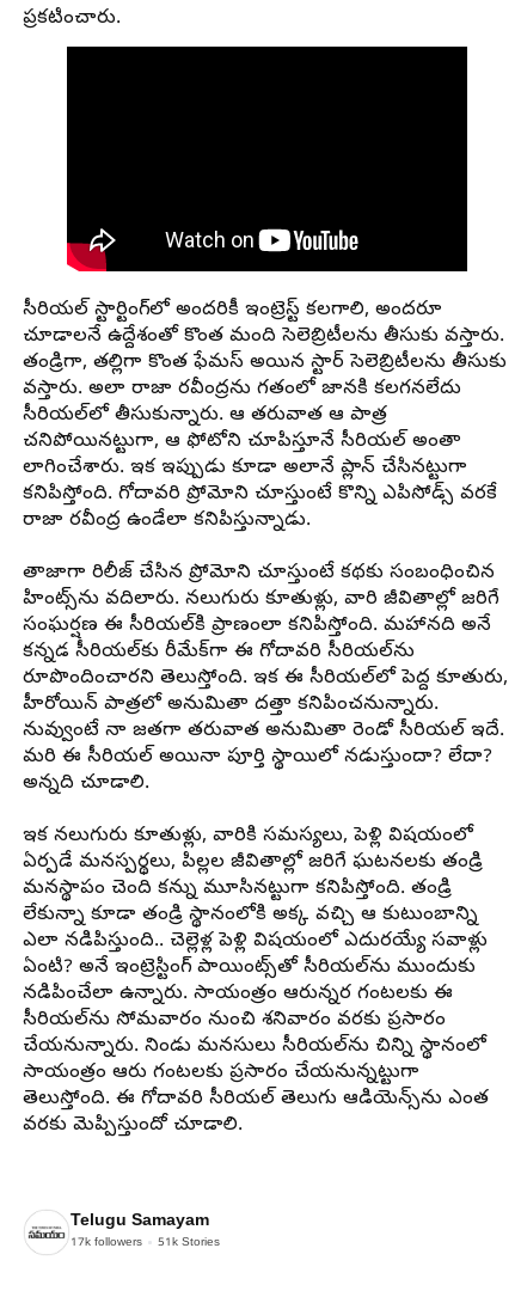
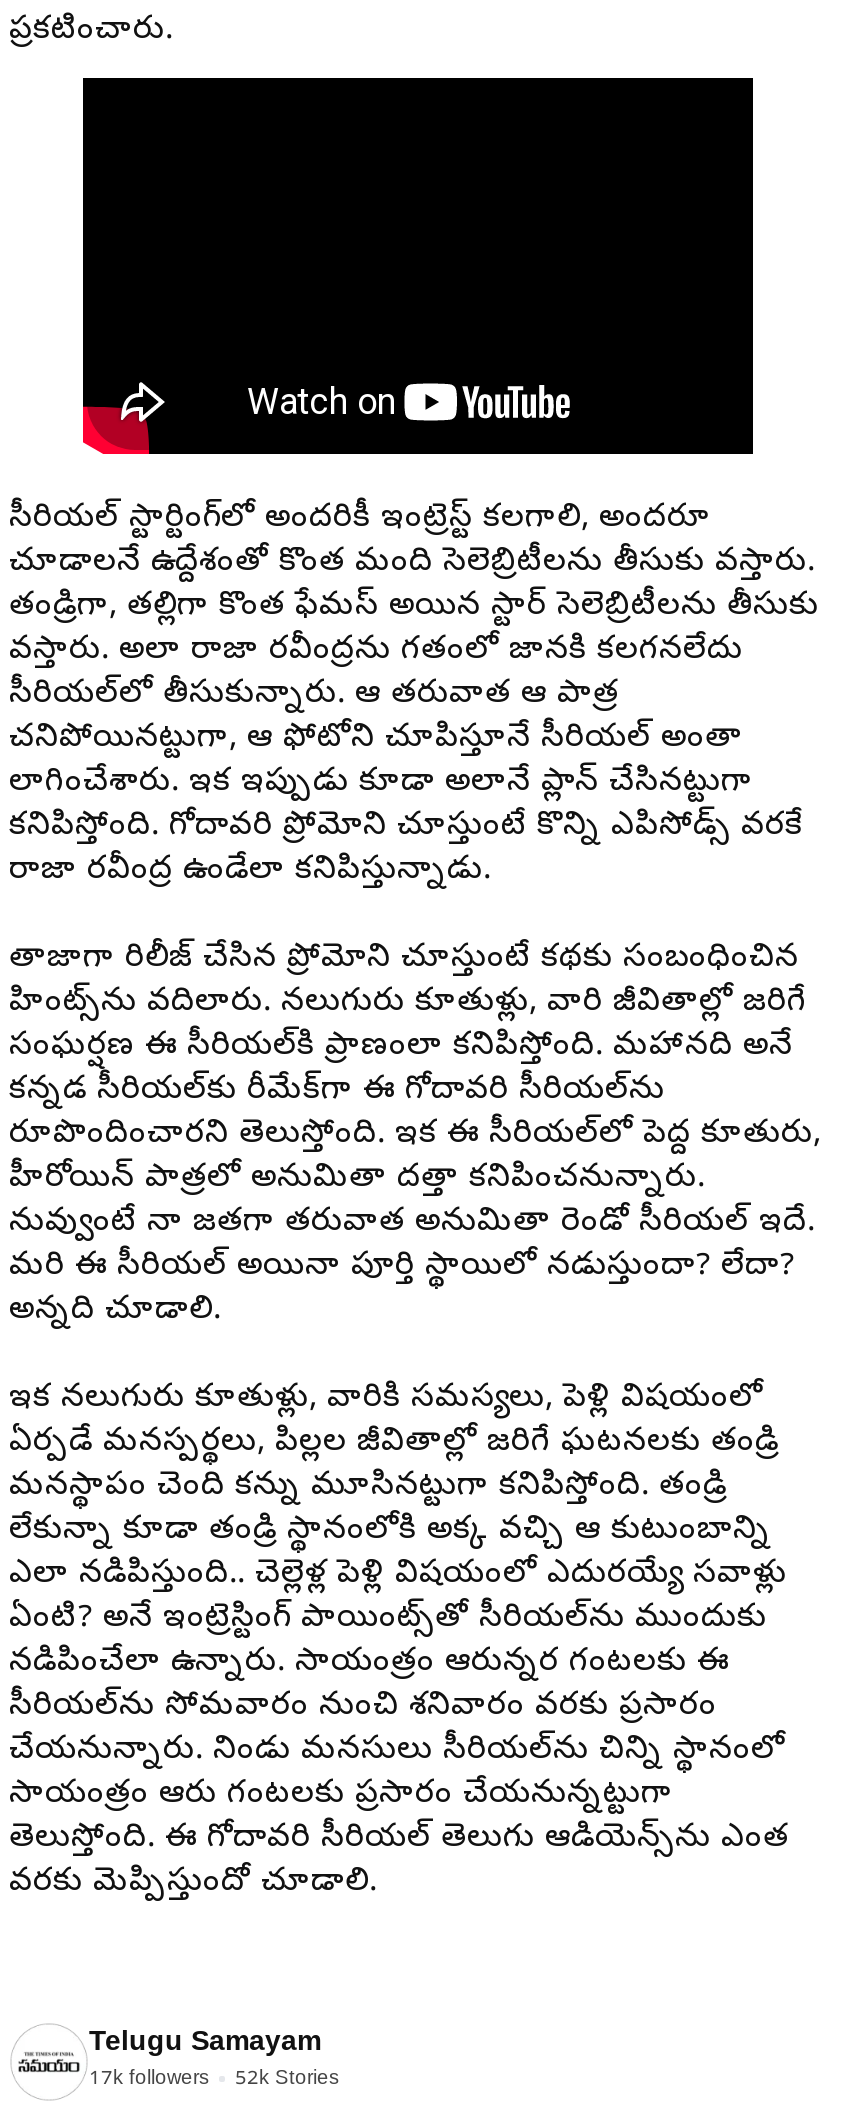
[71,1235,220,1252] 17k followers 51k Stories -> [89,2066,339,2094] 17k followers 52k Stories

